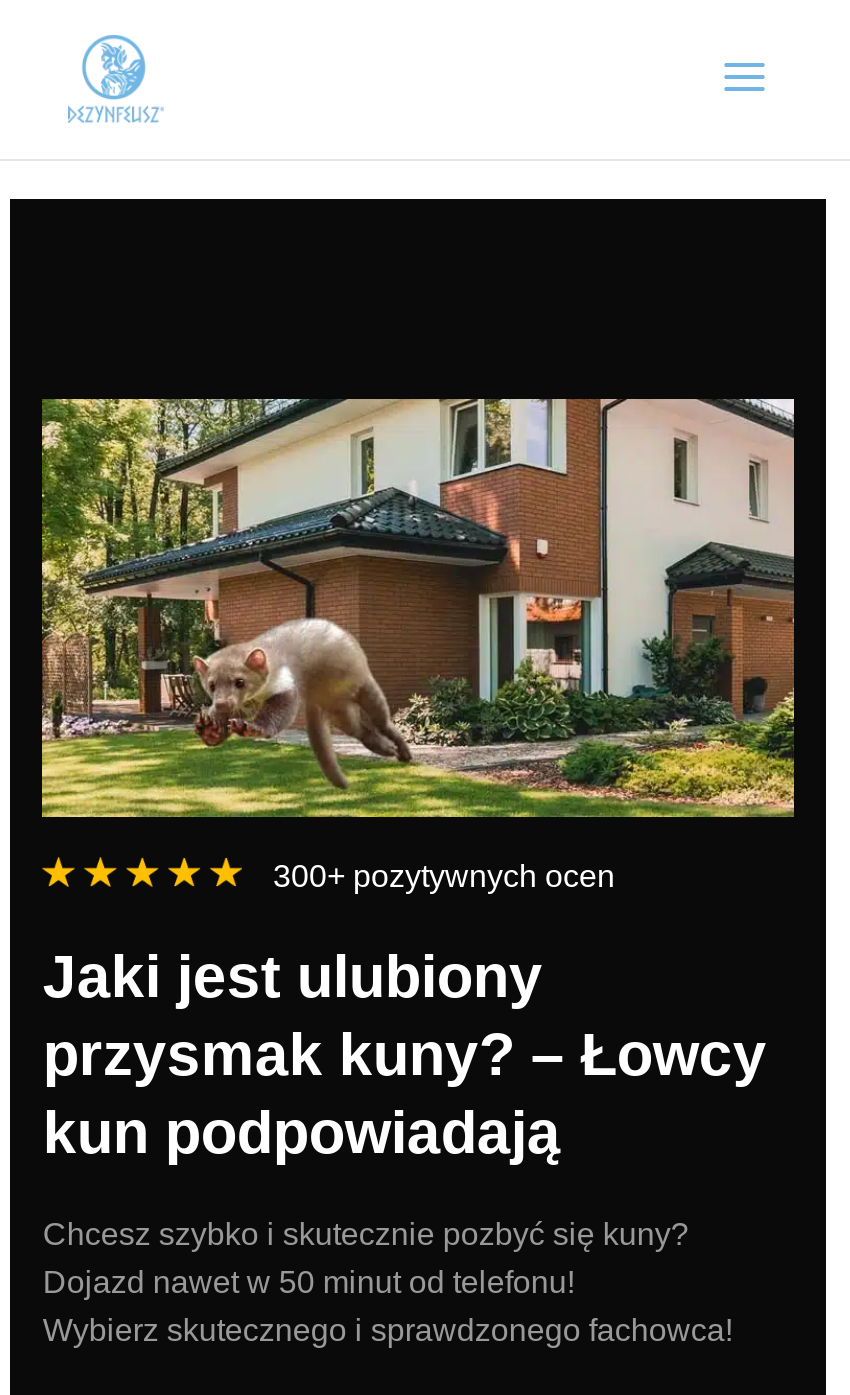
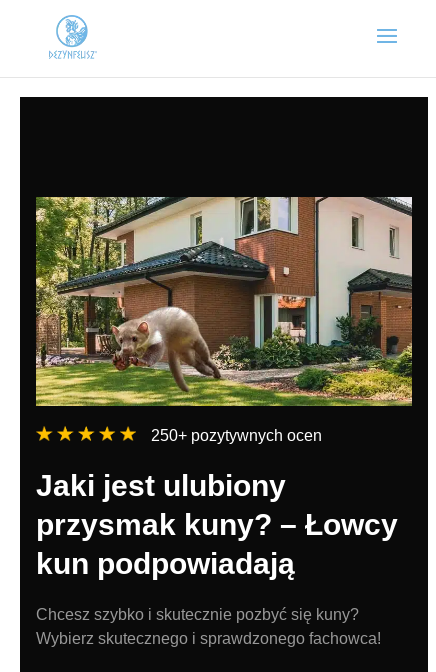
[273,858,615,892] 300+ pozytywnych ocen -> [151,426,322,443] 250+ pozytywnych ocen
[43,1264,575,1298] Dojazd nawet w 50 minut od telefonu! -> none

